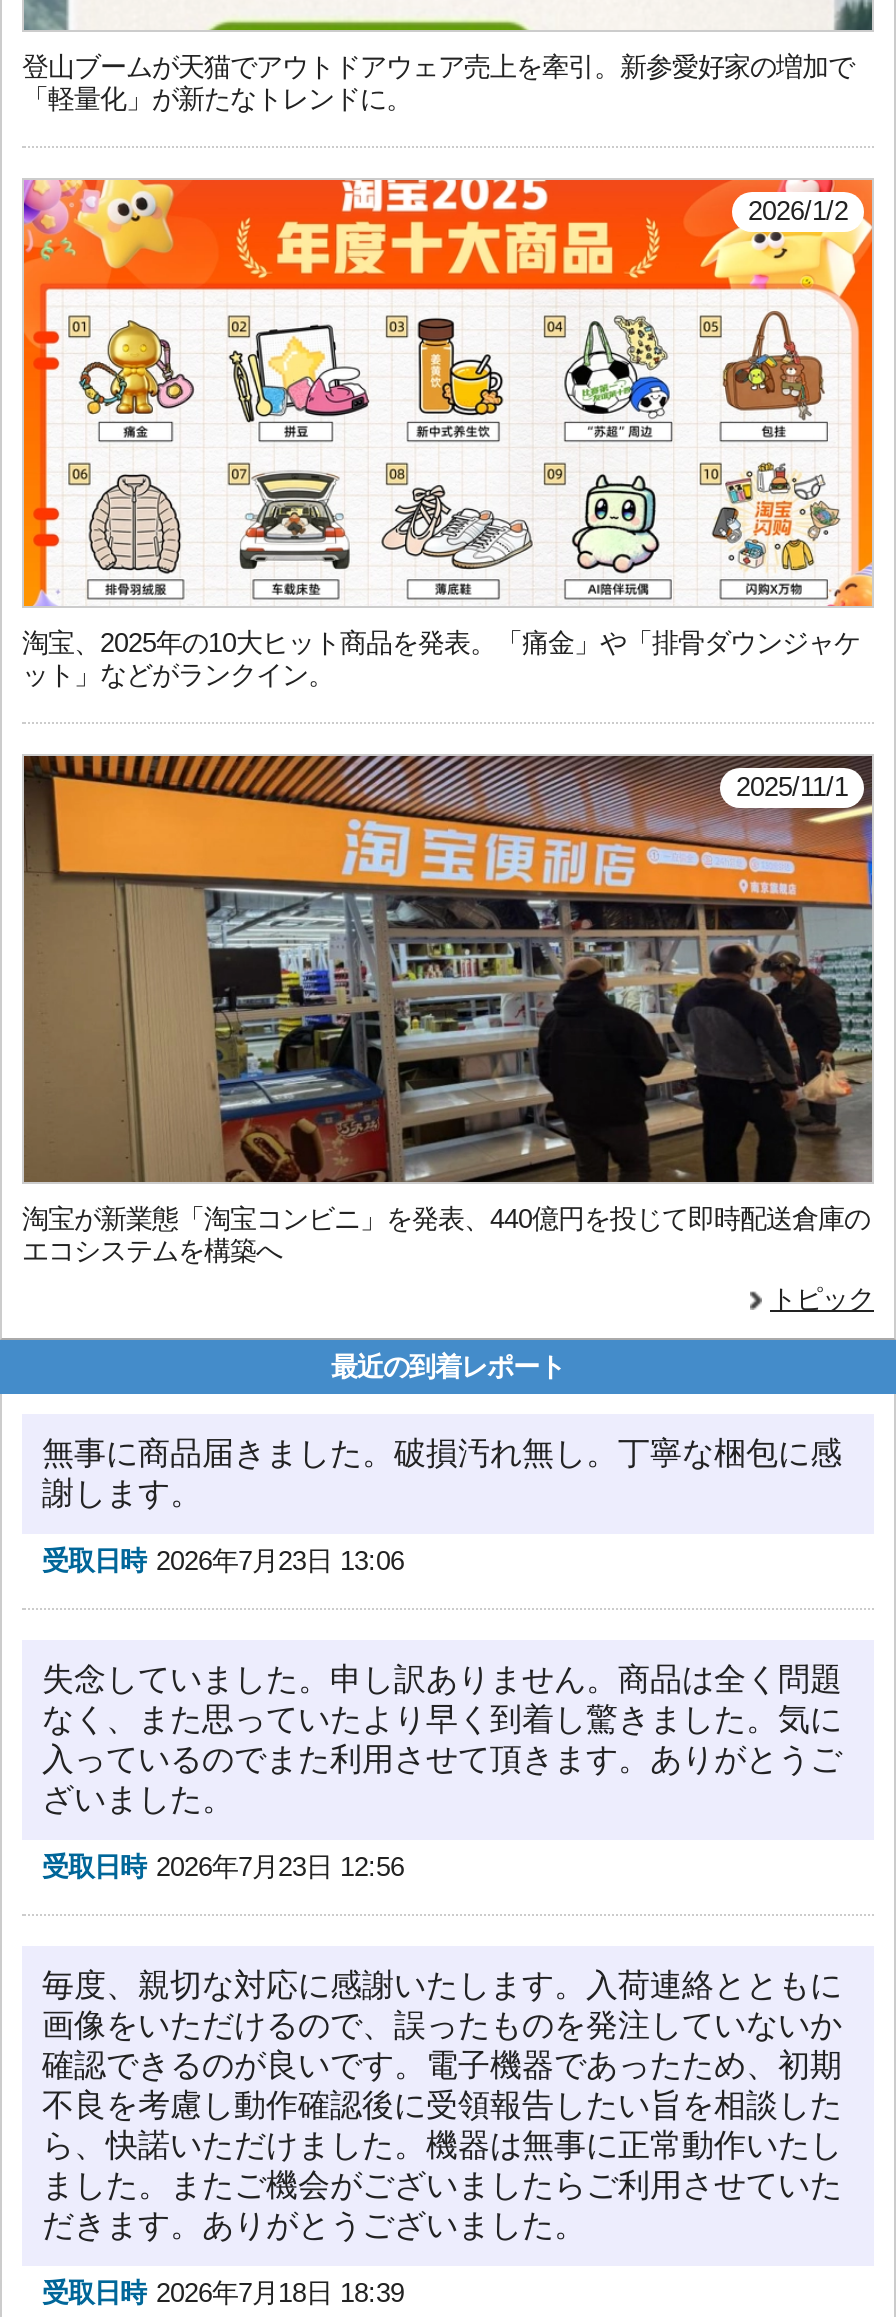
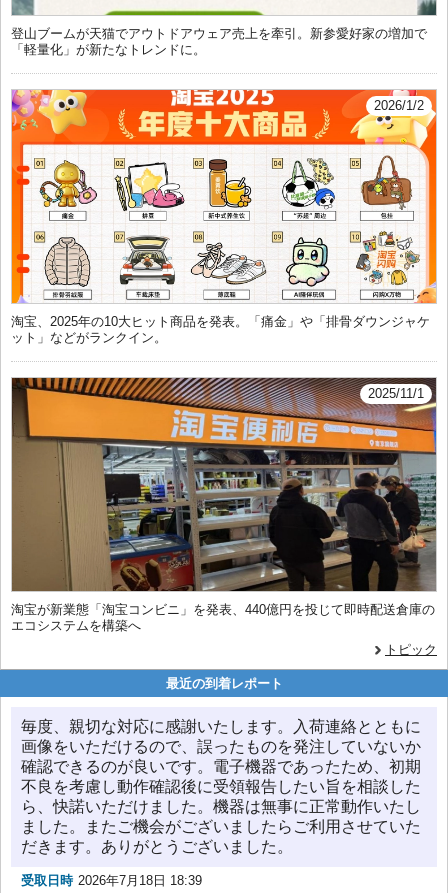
[42,1436,842,1576] 無事に商品届きました。破損汚れ無し。丁寧な梱包に感 | 謝します。 | 受取日時 2026年7月23日 13:06 -> none
[42,1662,842,1882] 失念していました。申し訳ありません。商品は全く問題 | なく、また思っていたより早く到着し驚きました。気に | 入っているのでまた利用させて頂きます。ありがとうご | ざいました。 | 受取日時 2026年7月23日 12:56 -> none

